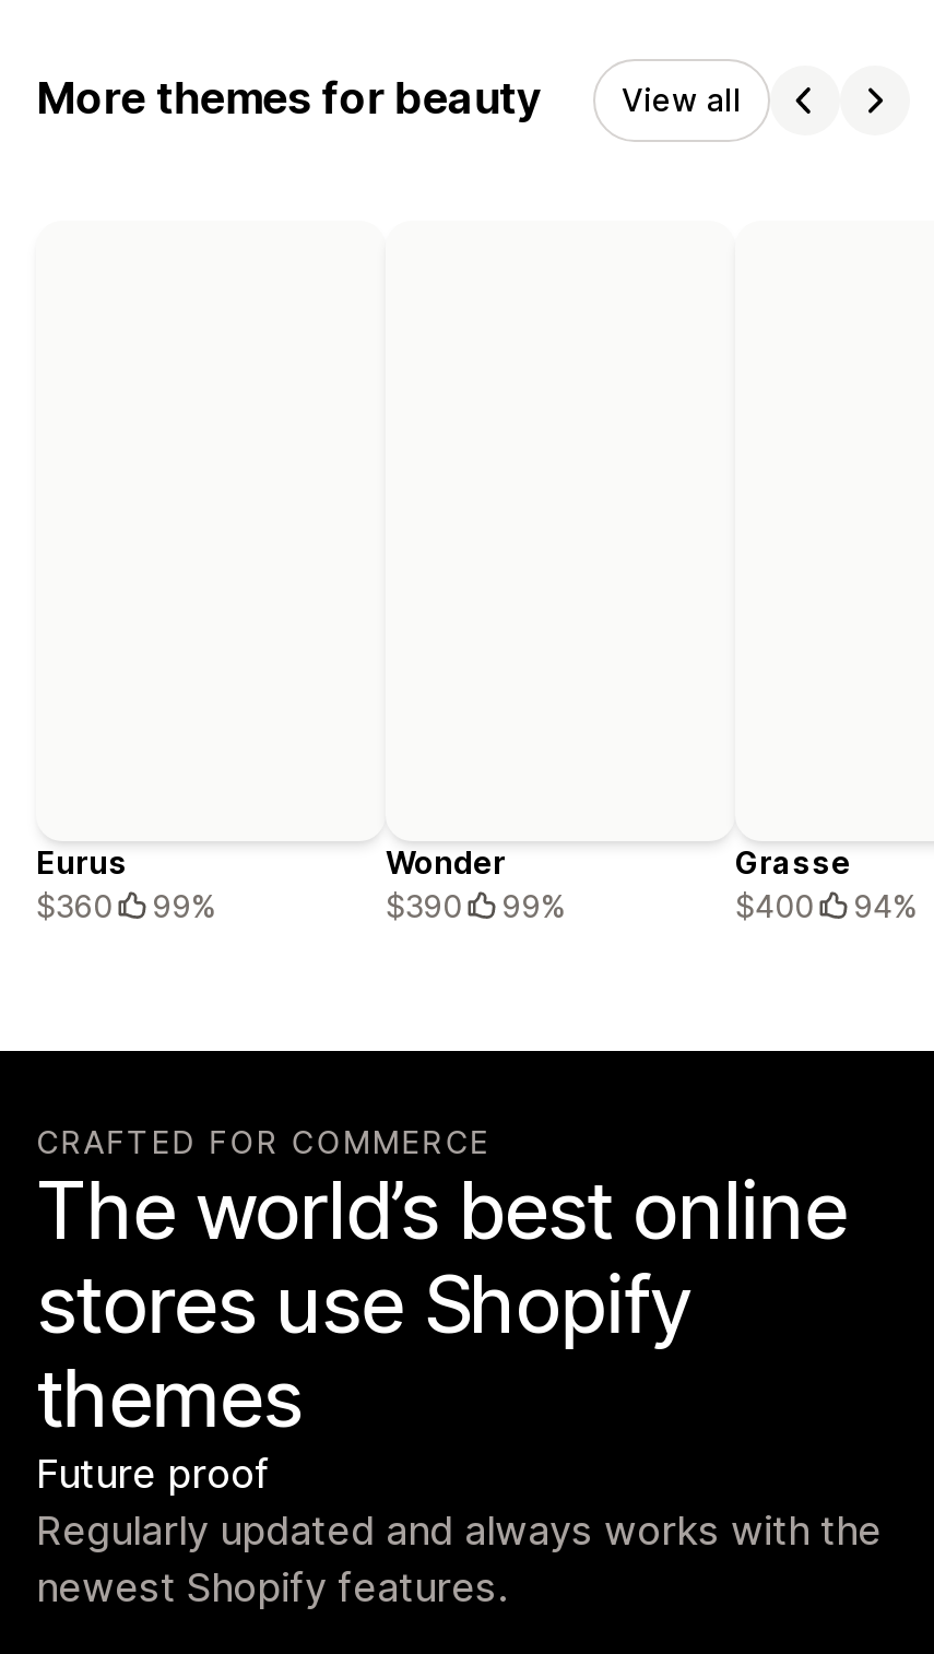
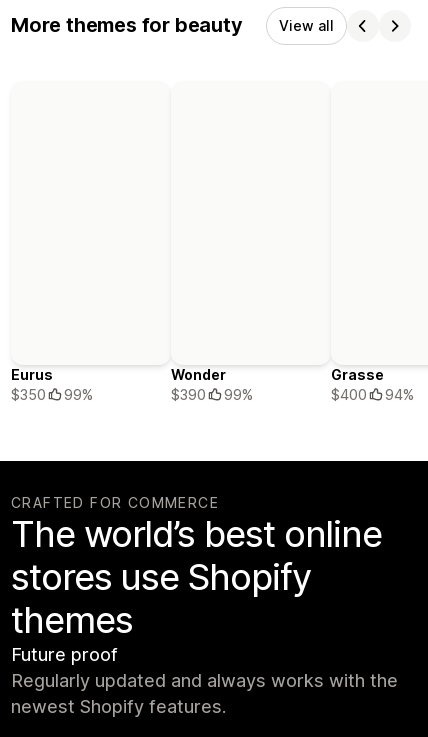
[36,888,215,925] $360 99% -> [11,386,93,403] $350 99%

